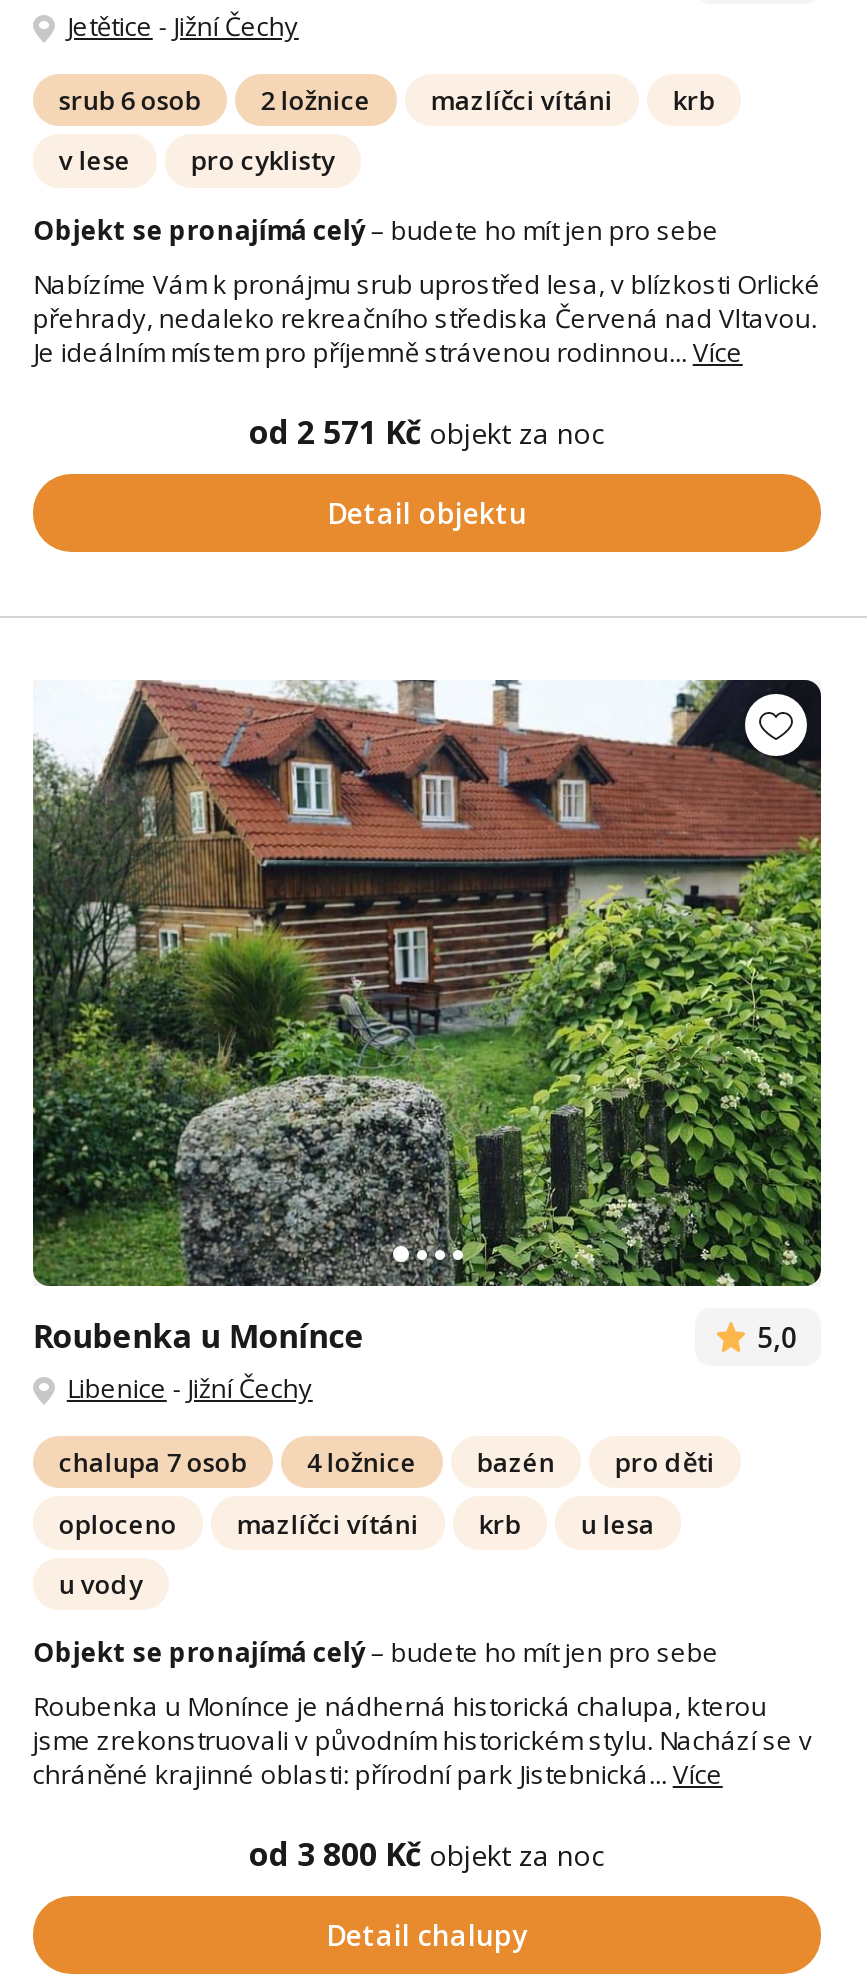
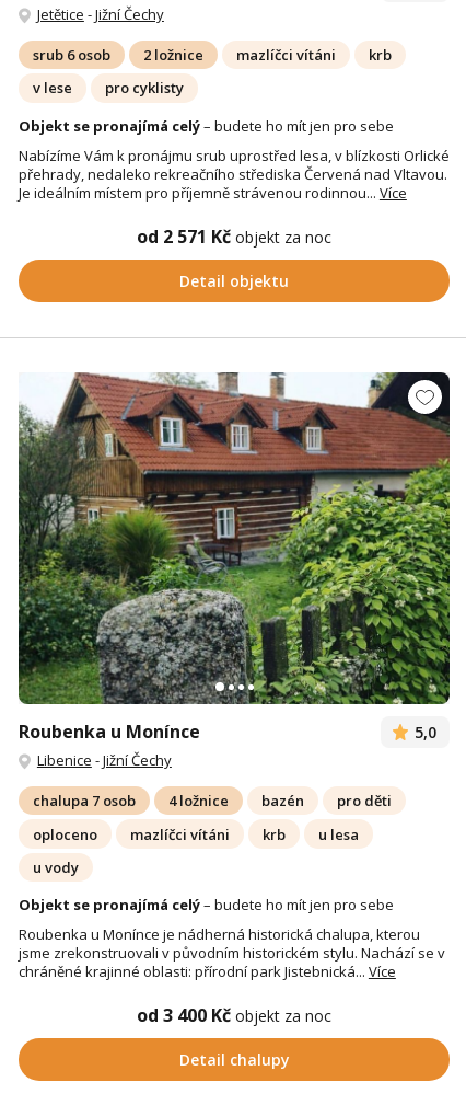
[249,1832,605,1876] od 3 800 Kč objekt za noc -> [137,1003,331,1027] od 3 400 Kč objekt za noc

